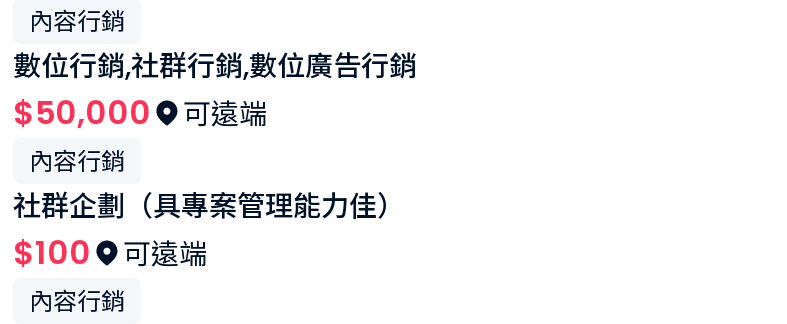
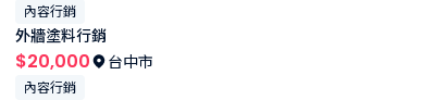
[13,46,417,276] 數位行銷,社群行銷,數位廣告行銷 | $50,000 | 可遠端 | 內容行銷 | 社群企劃（具專案管理能力佳） | $100 | 可遠端 -> [15,25,153,74] 外牆塗料行銷 | $20,000 | 台中市

